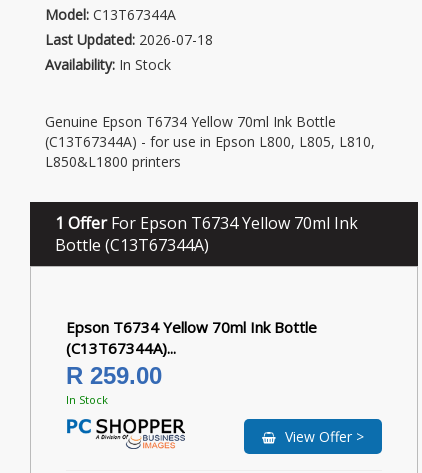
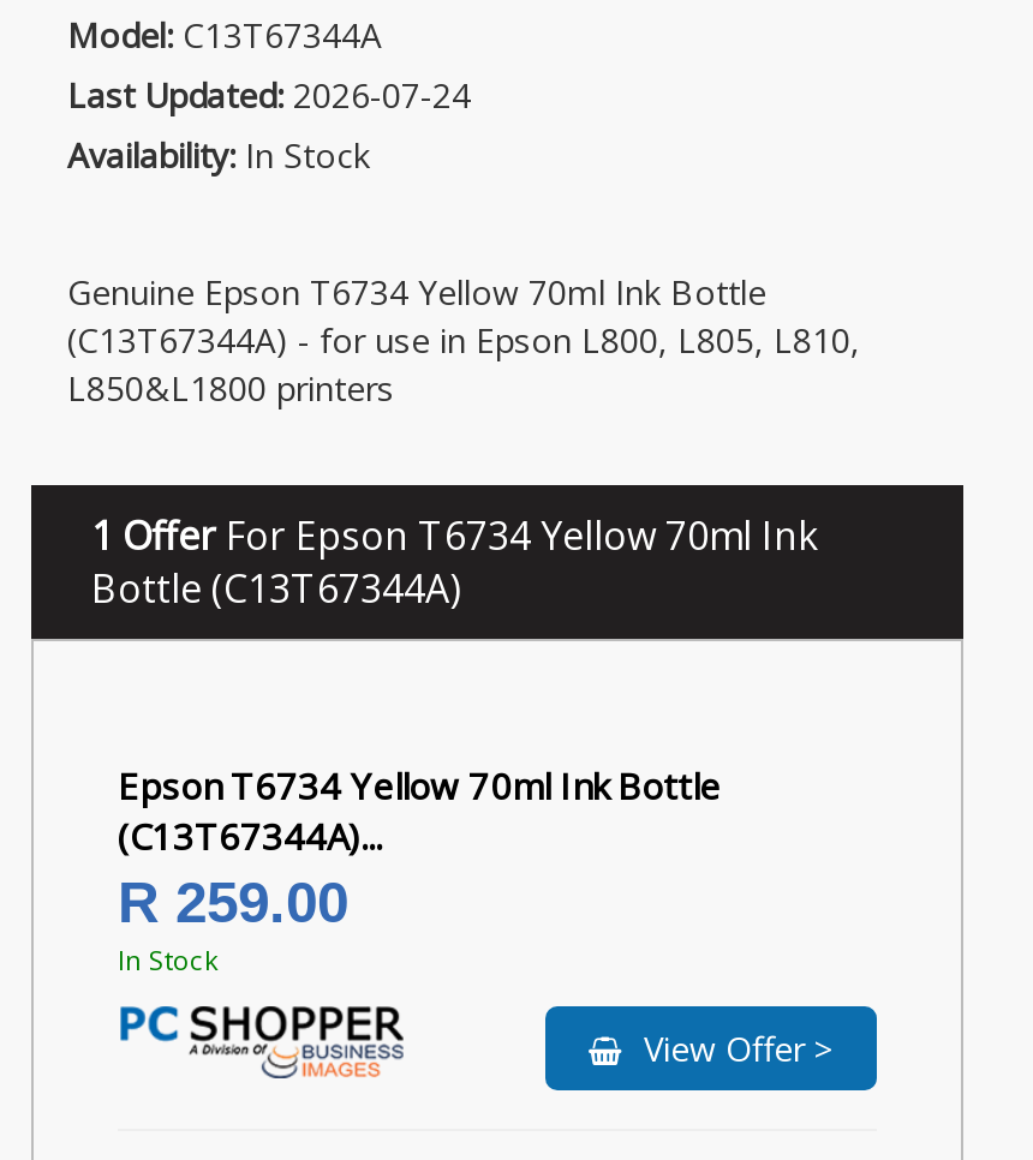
[45,29,213,48] Last Updated: 2026-07-18 -> [67,71,471,116] Last Updated: 2026-07-24

